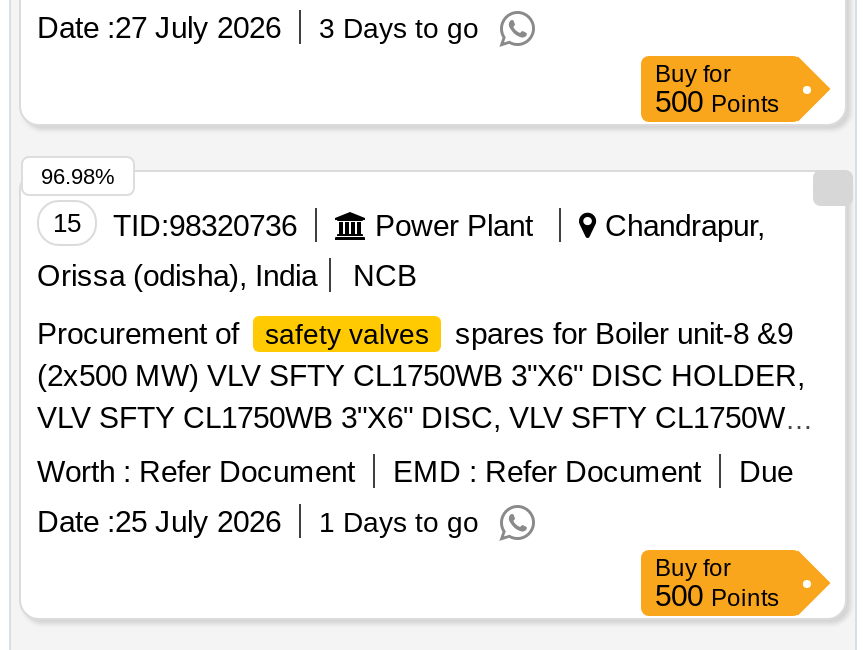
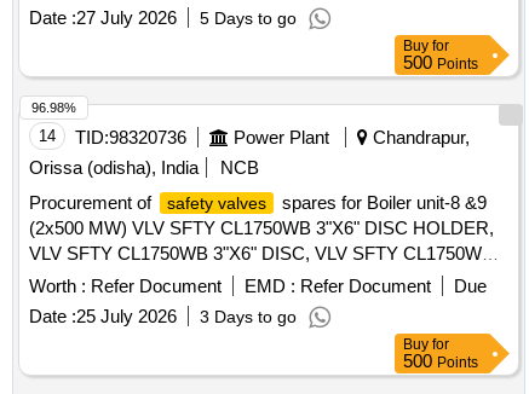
[37,10,479,44] Date : 27 July 2026 3 Days to go -> [29,7,297,28] Date : 27 July 2026 5 Days to go
[53,208,297,242] 15 TID:98320736 -> [39,127,186,148] 14 TID:98320736
[37,504,479,538] Date : 25 July 2026 1 Days to go -> [29,306,297,327] Date : 25 July 2026 3 Days to go

